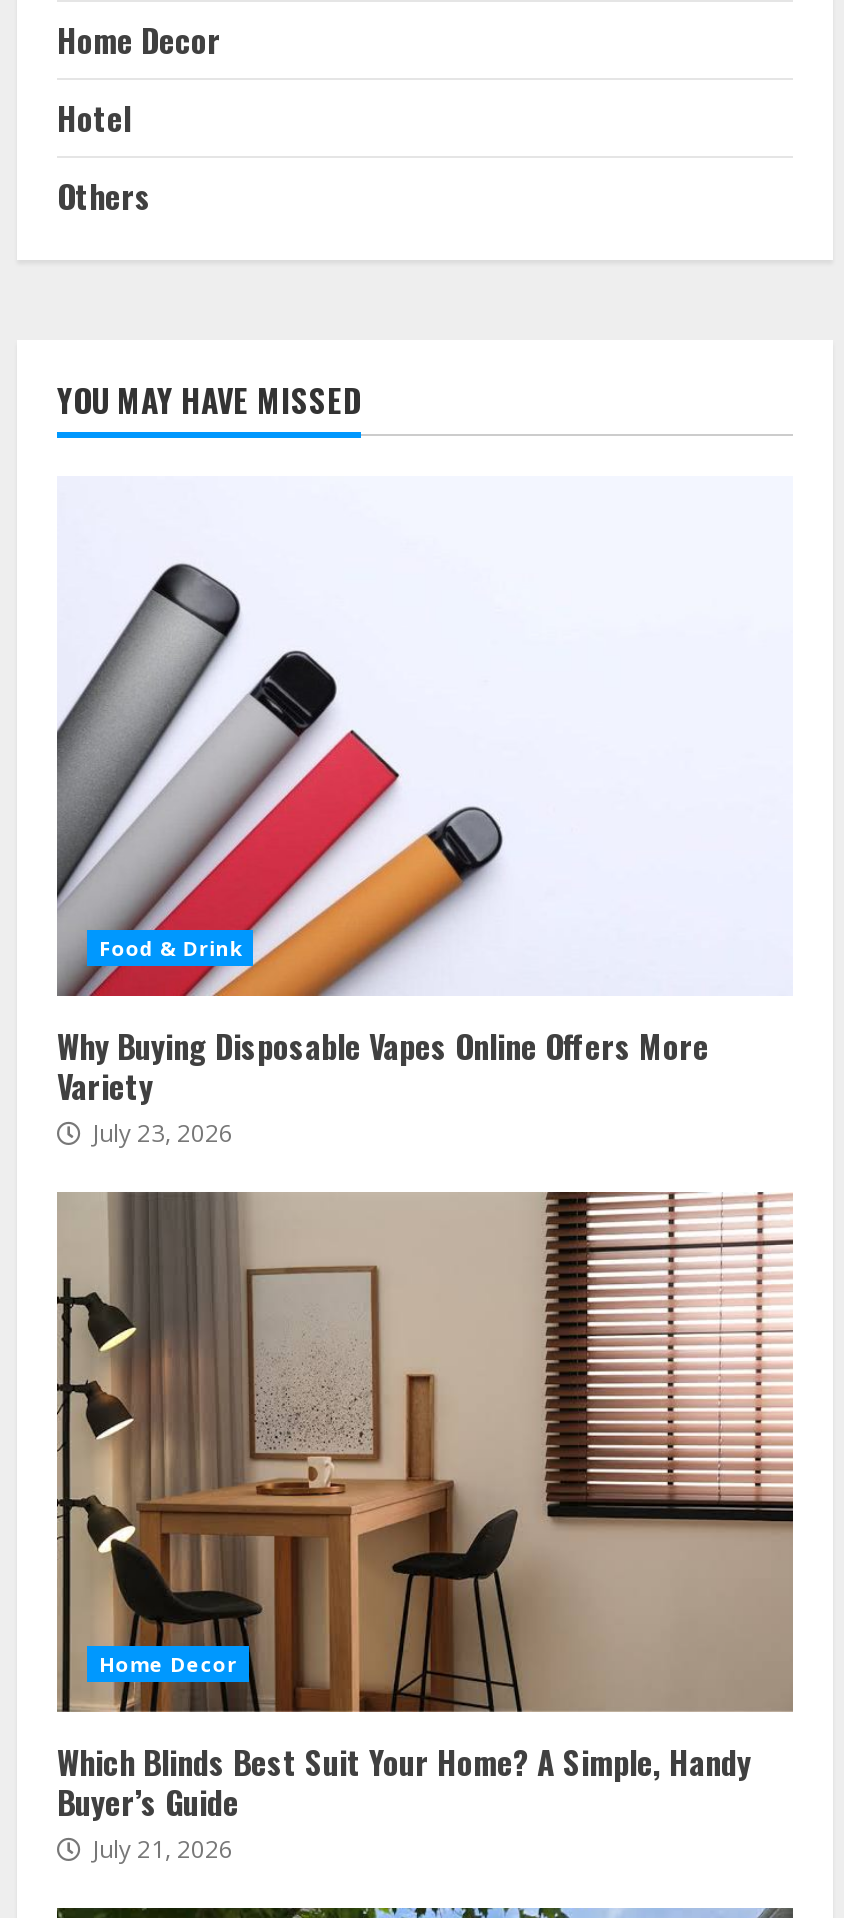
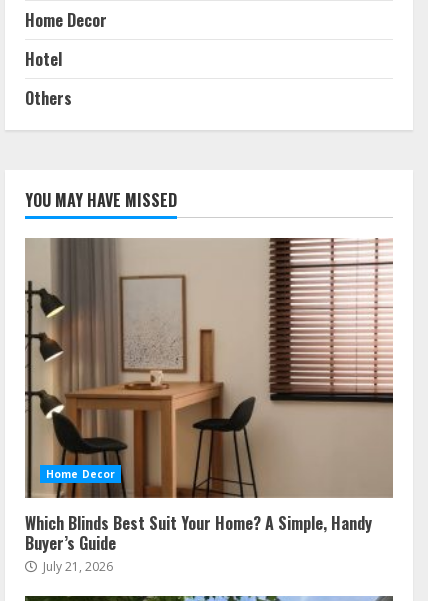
[55,562,709,1149] [image] | Food & Drink | Why Buying Disposable Vapes Online Offers More | Variety | July 23, 2026 -> none

